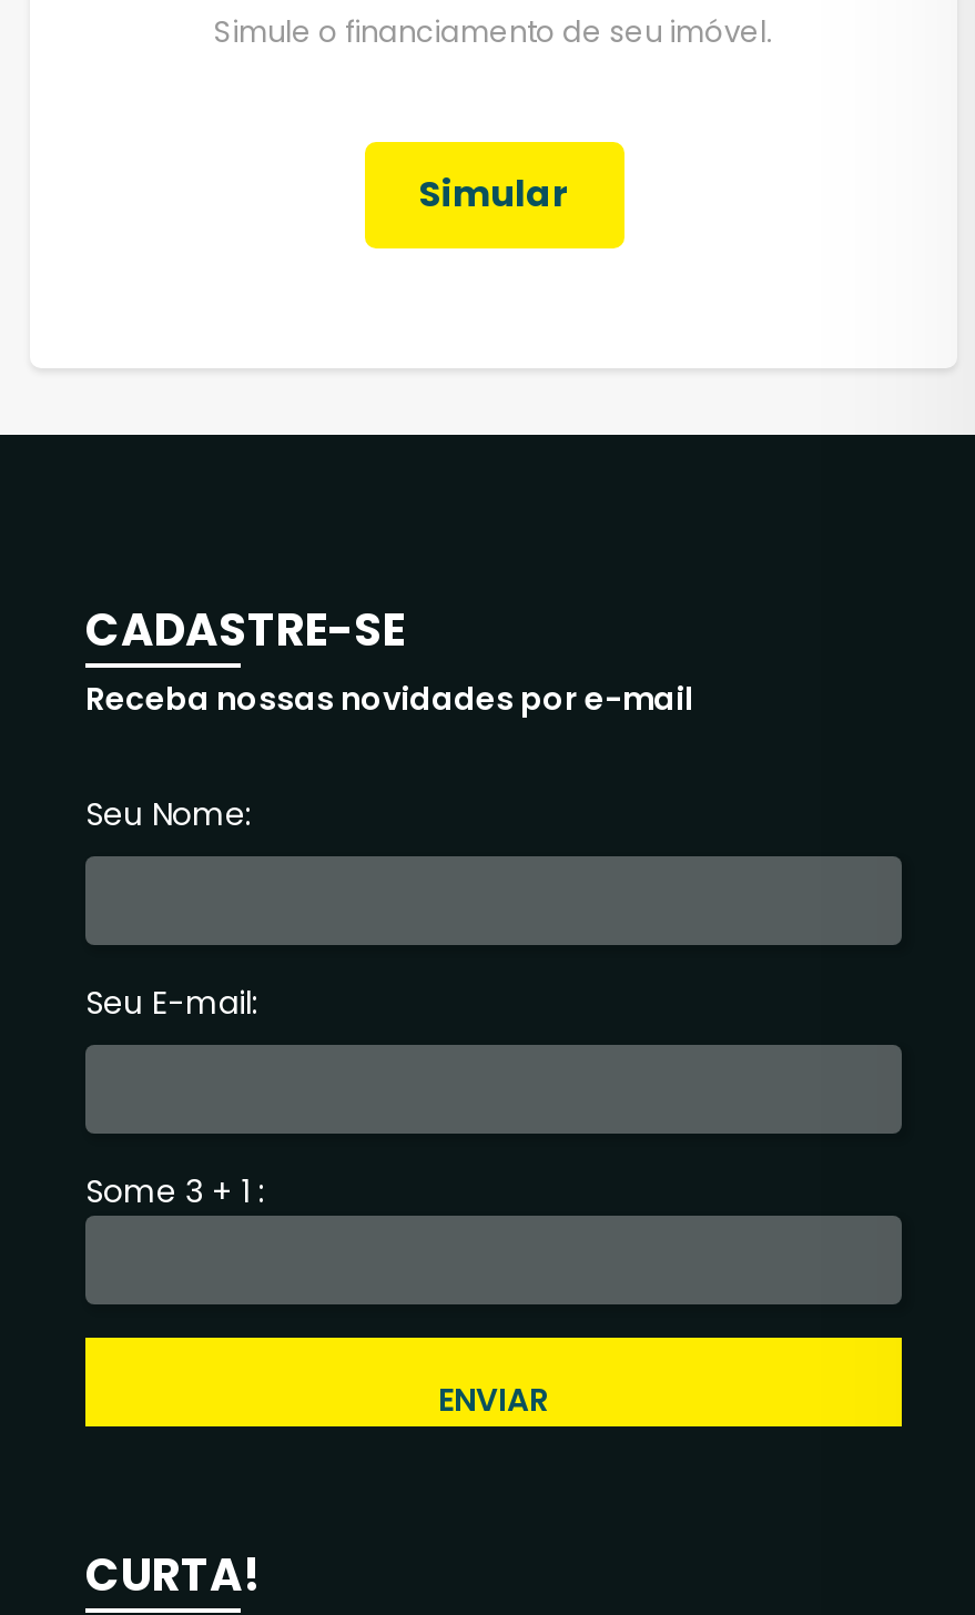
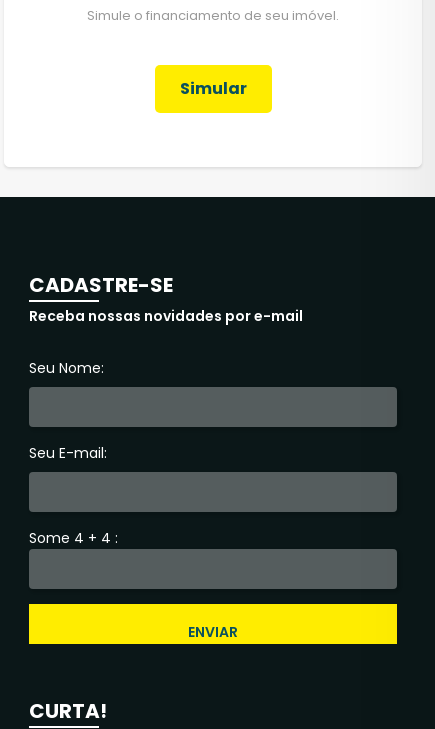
[85,1169,265,1214] Some 3 + 1 : -> [29,528,118,548] Some 4 + 4 :

